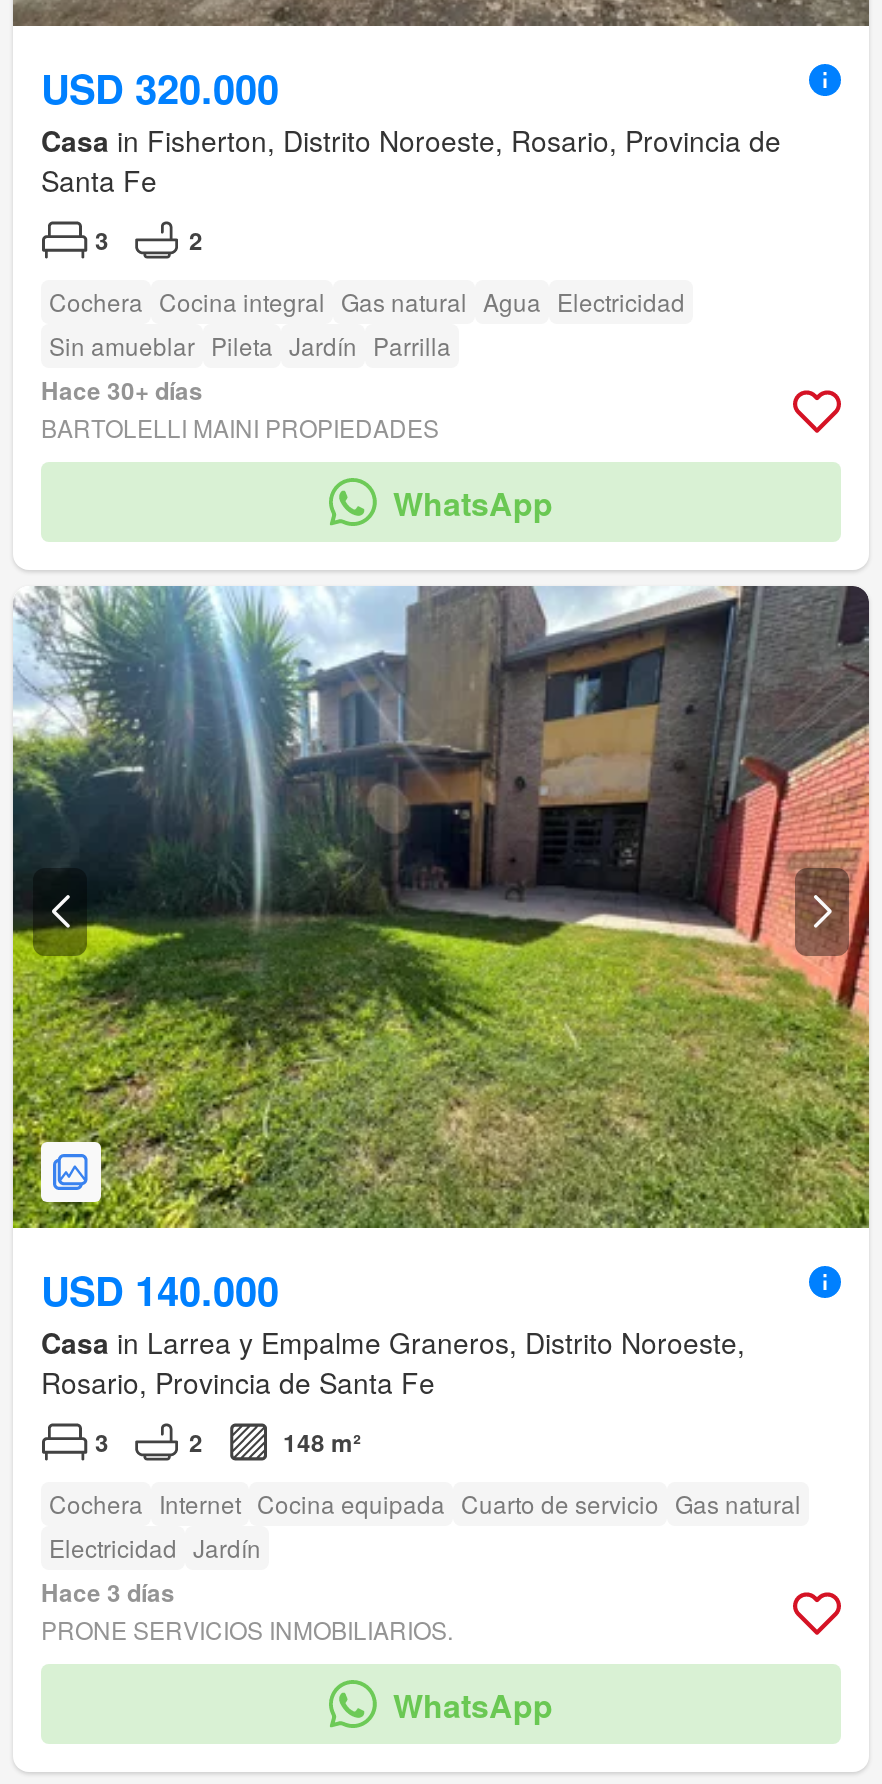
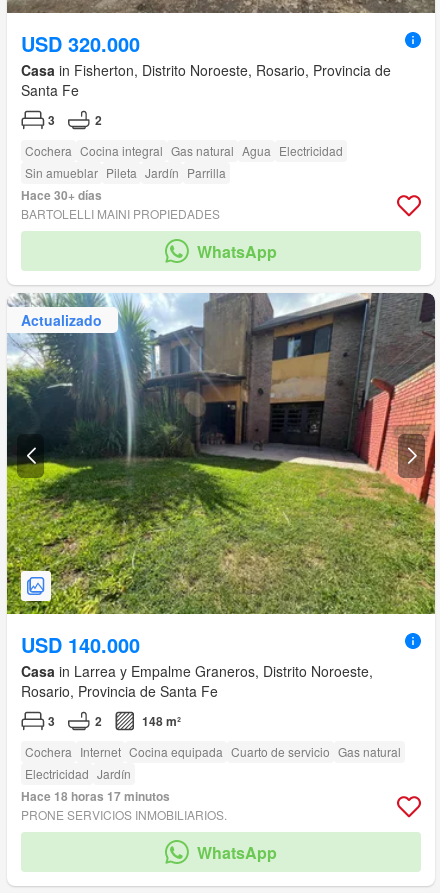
none -> [21,310,102,330] Actualizado
[41,1575,175,1611] Hace 3 días -> [21,787,170,805] Hace 18 horas 17 minutos

